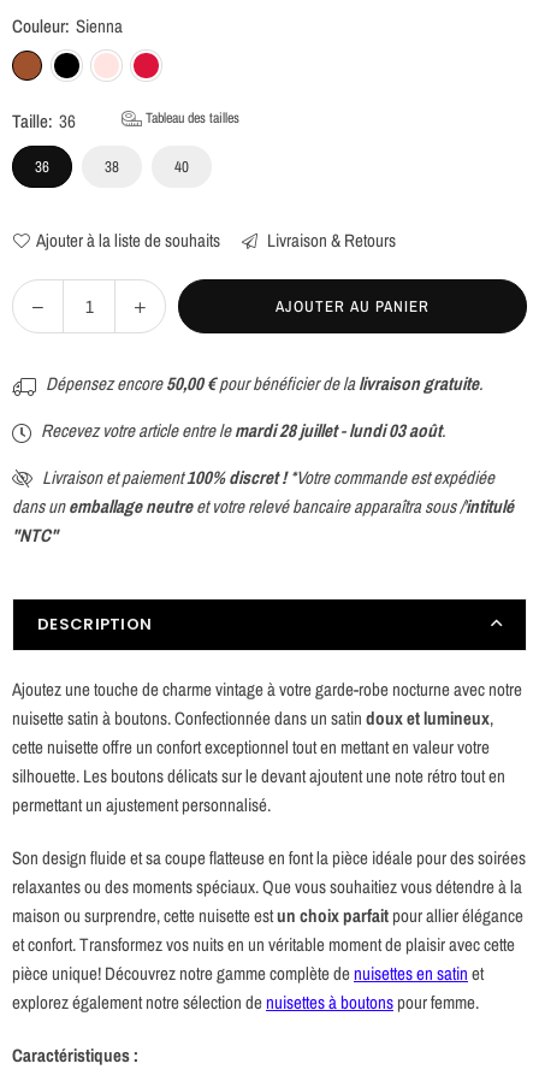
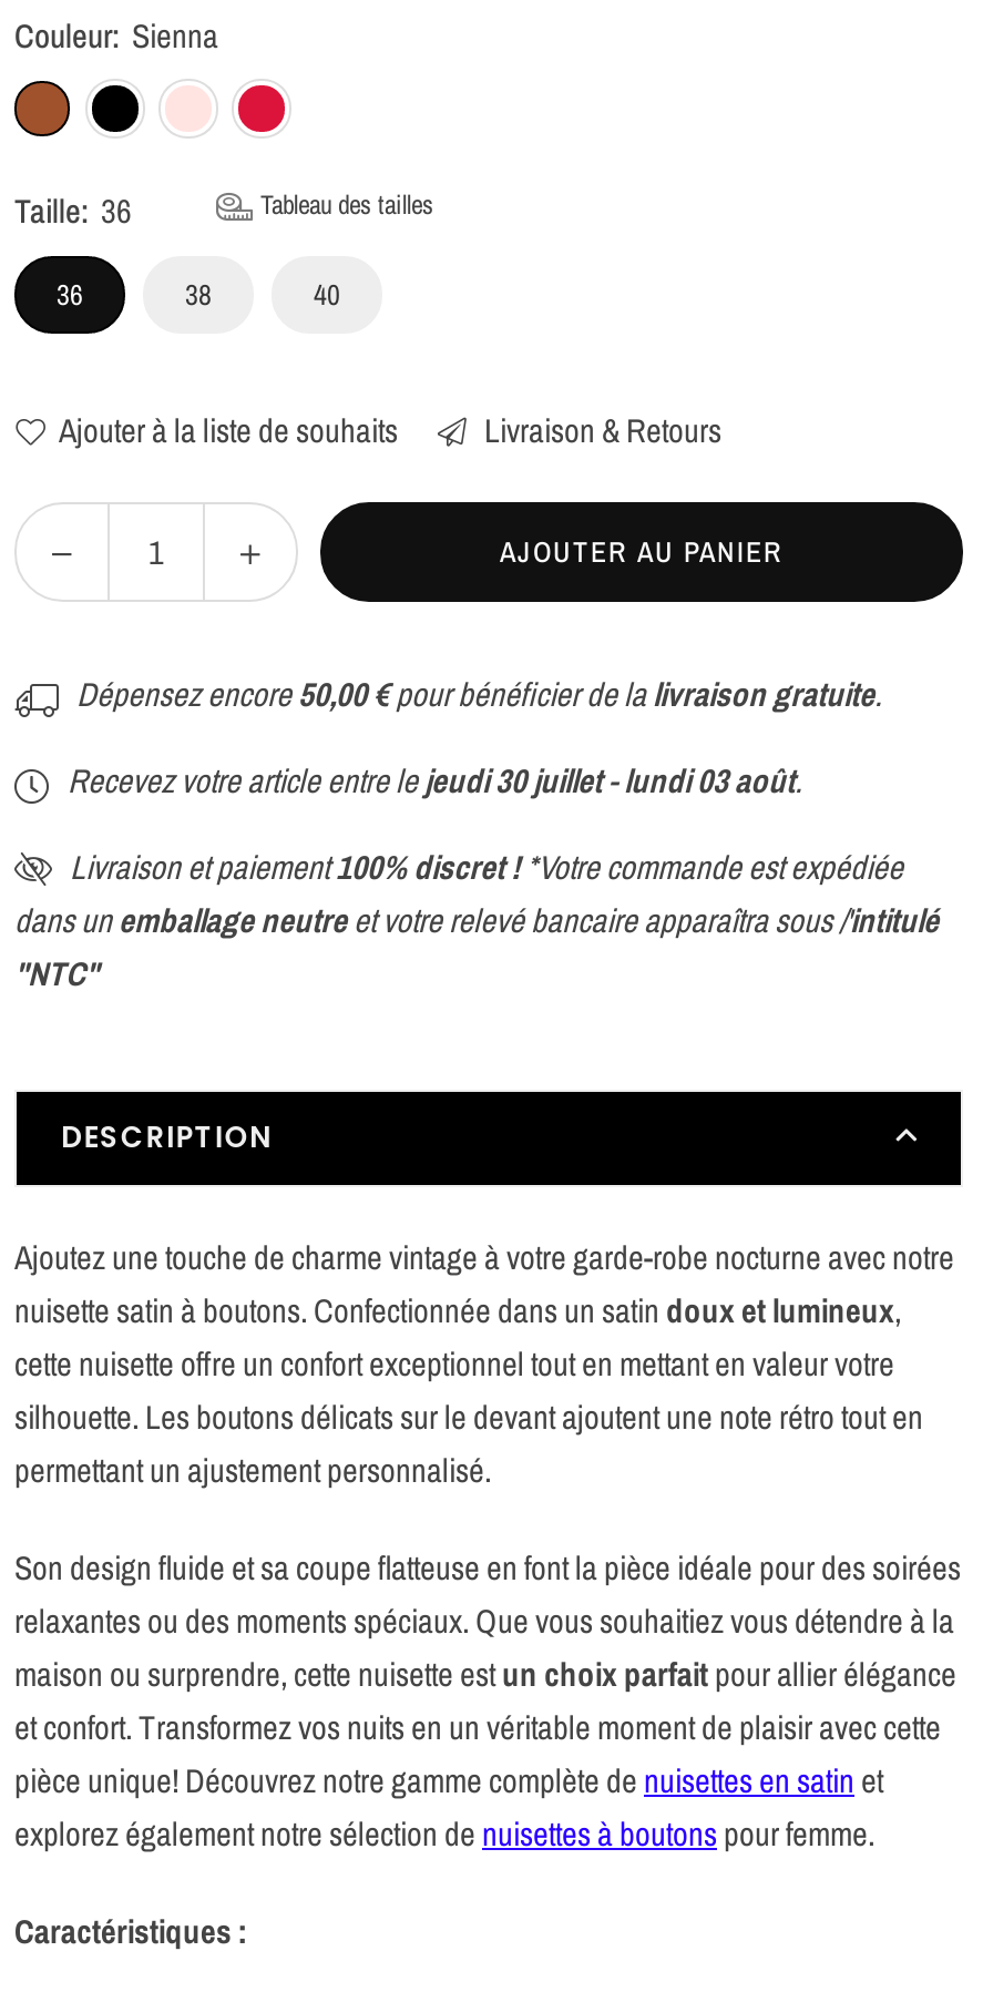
[41,417,445,443] Recevez votre article entre lemardi 28 juillet-lundi 03 août. -> [68,756,801,803] Recevez votre article entre lejeudi 30 juillet-lundi 03 août.

